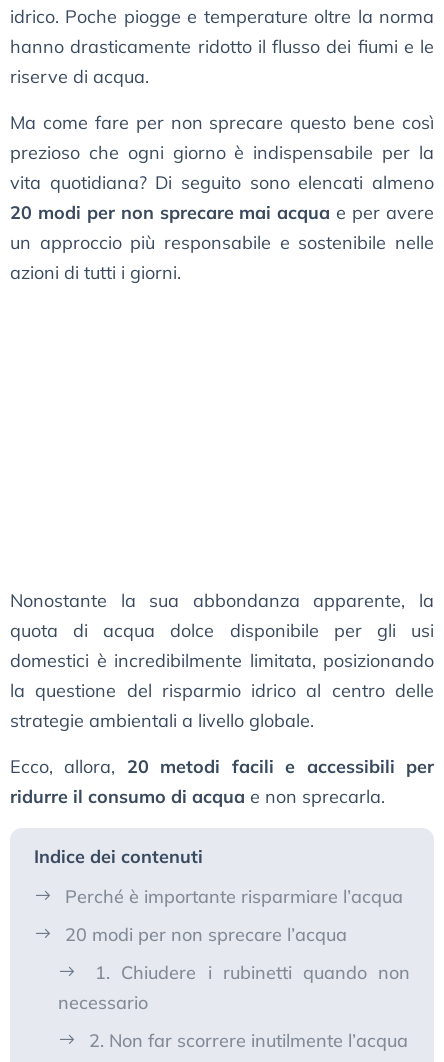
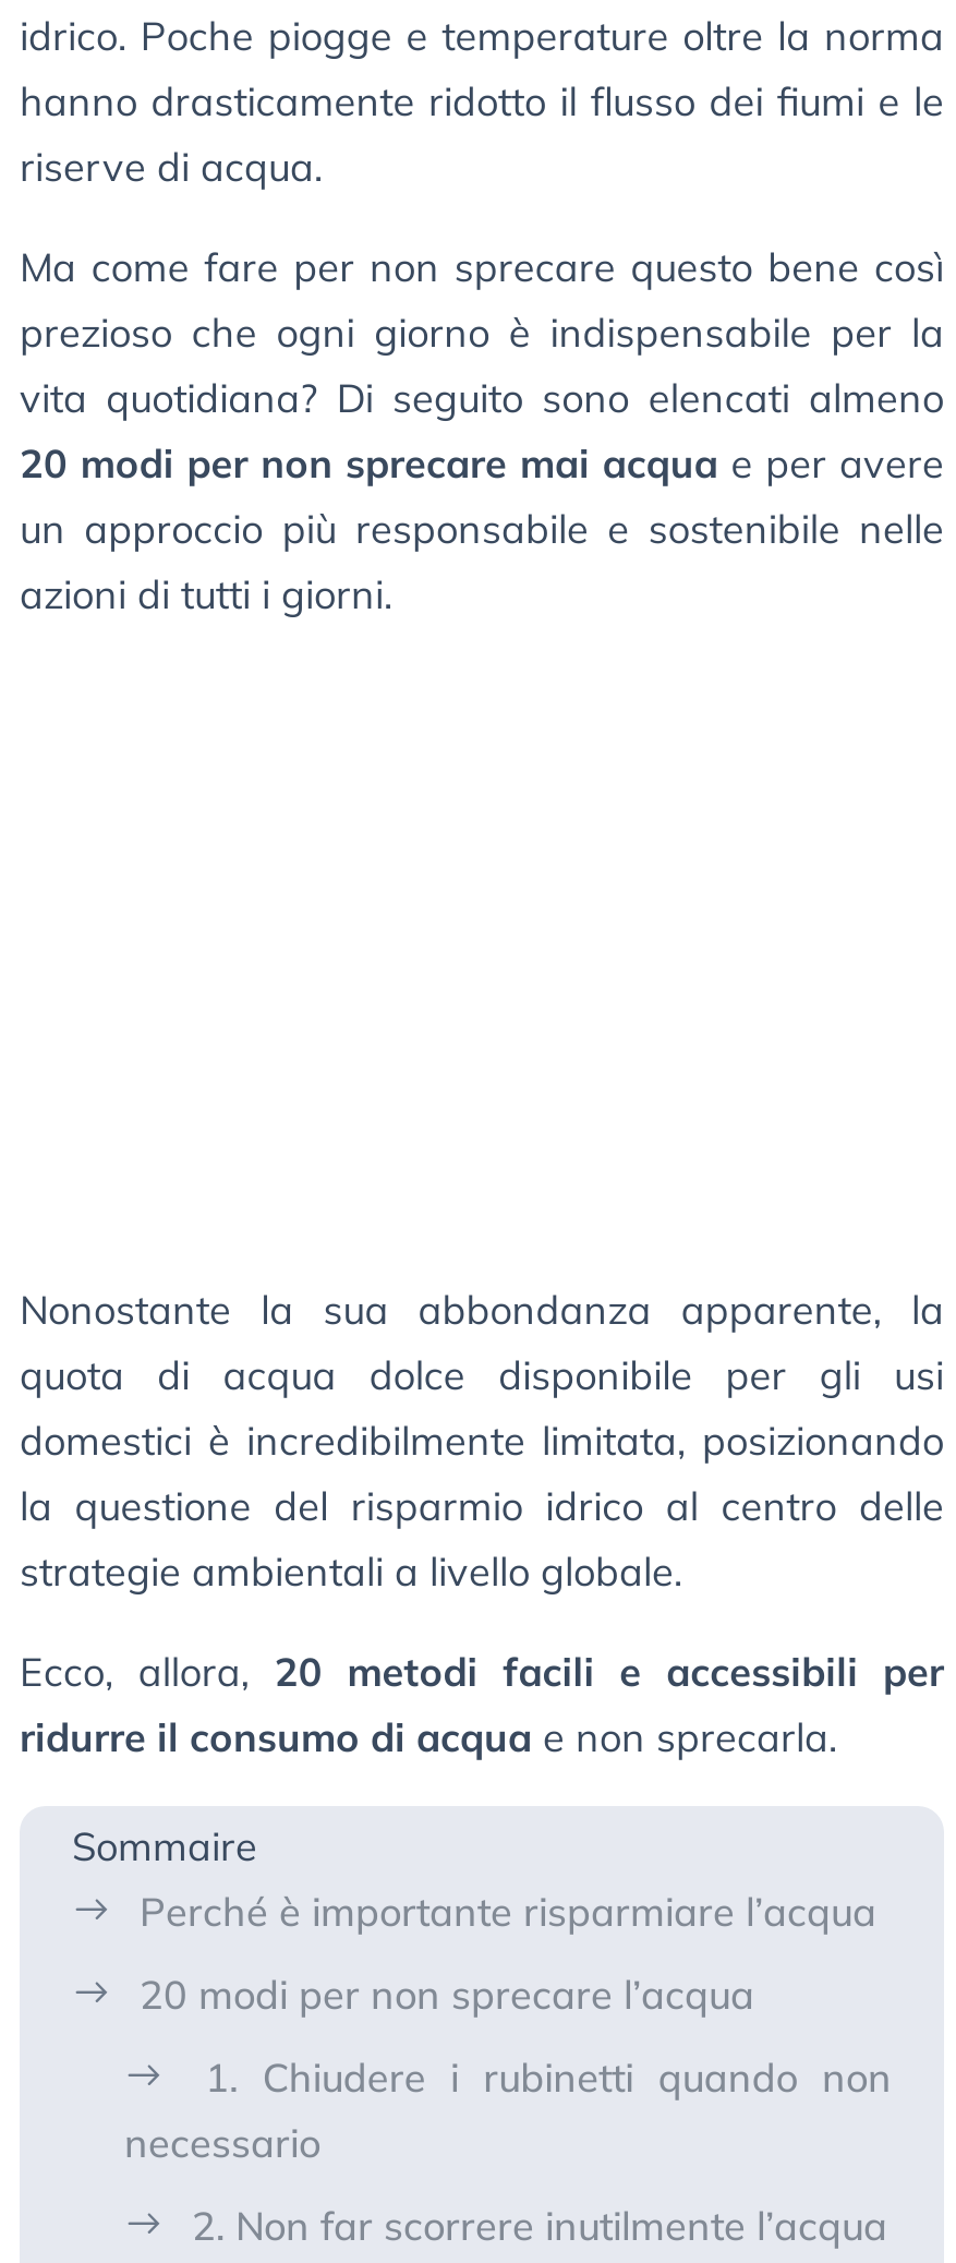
[34,845,203,868] Indice dei contenuti -> [72,1822,257,1872] Sommaire

